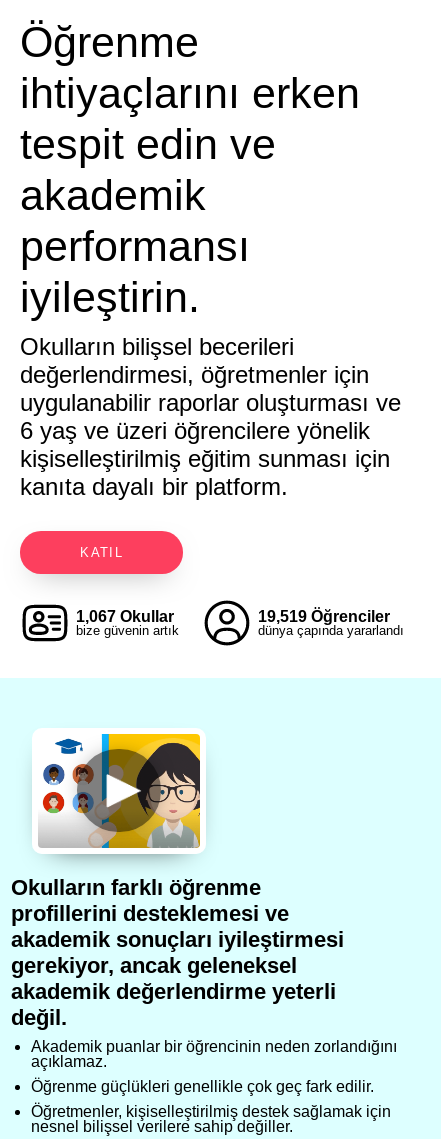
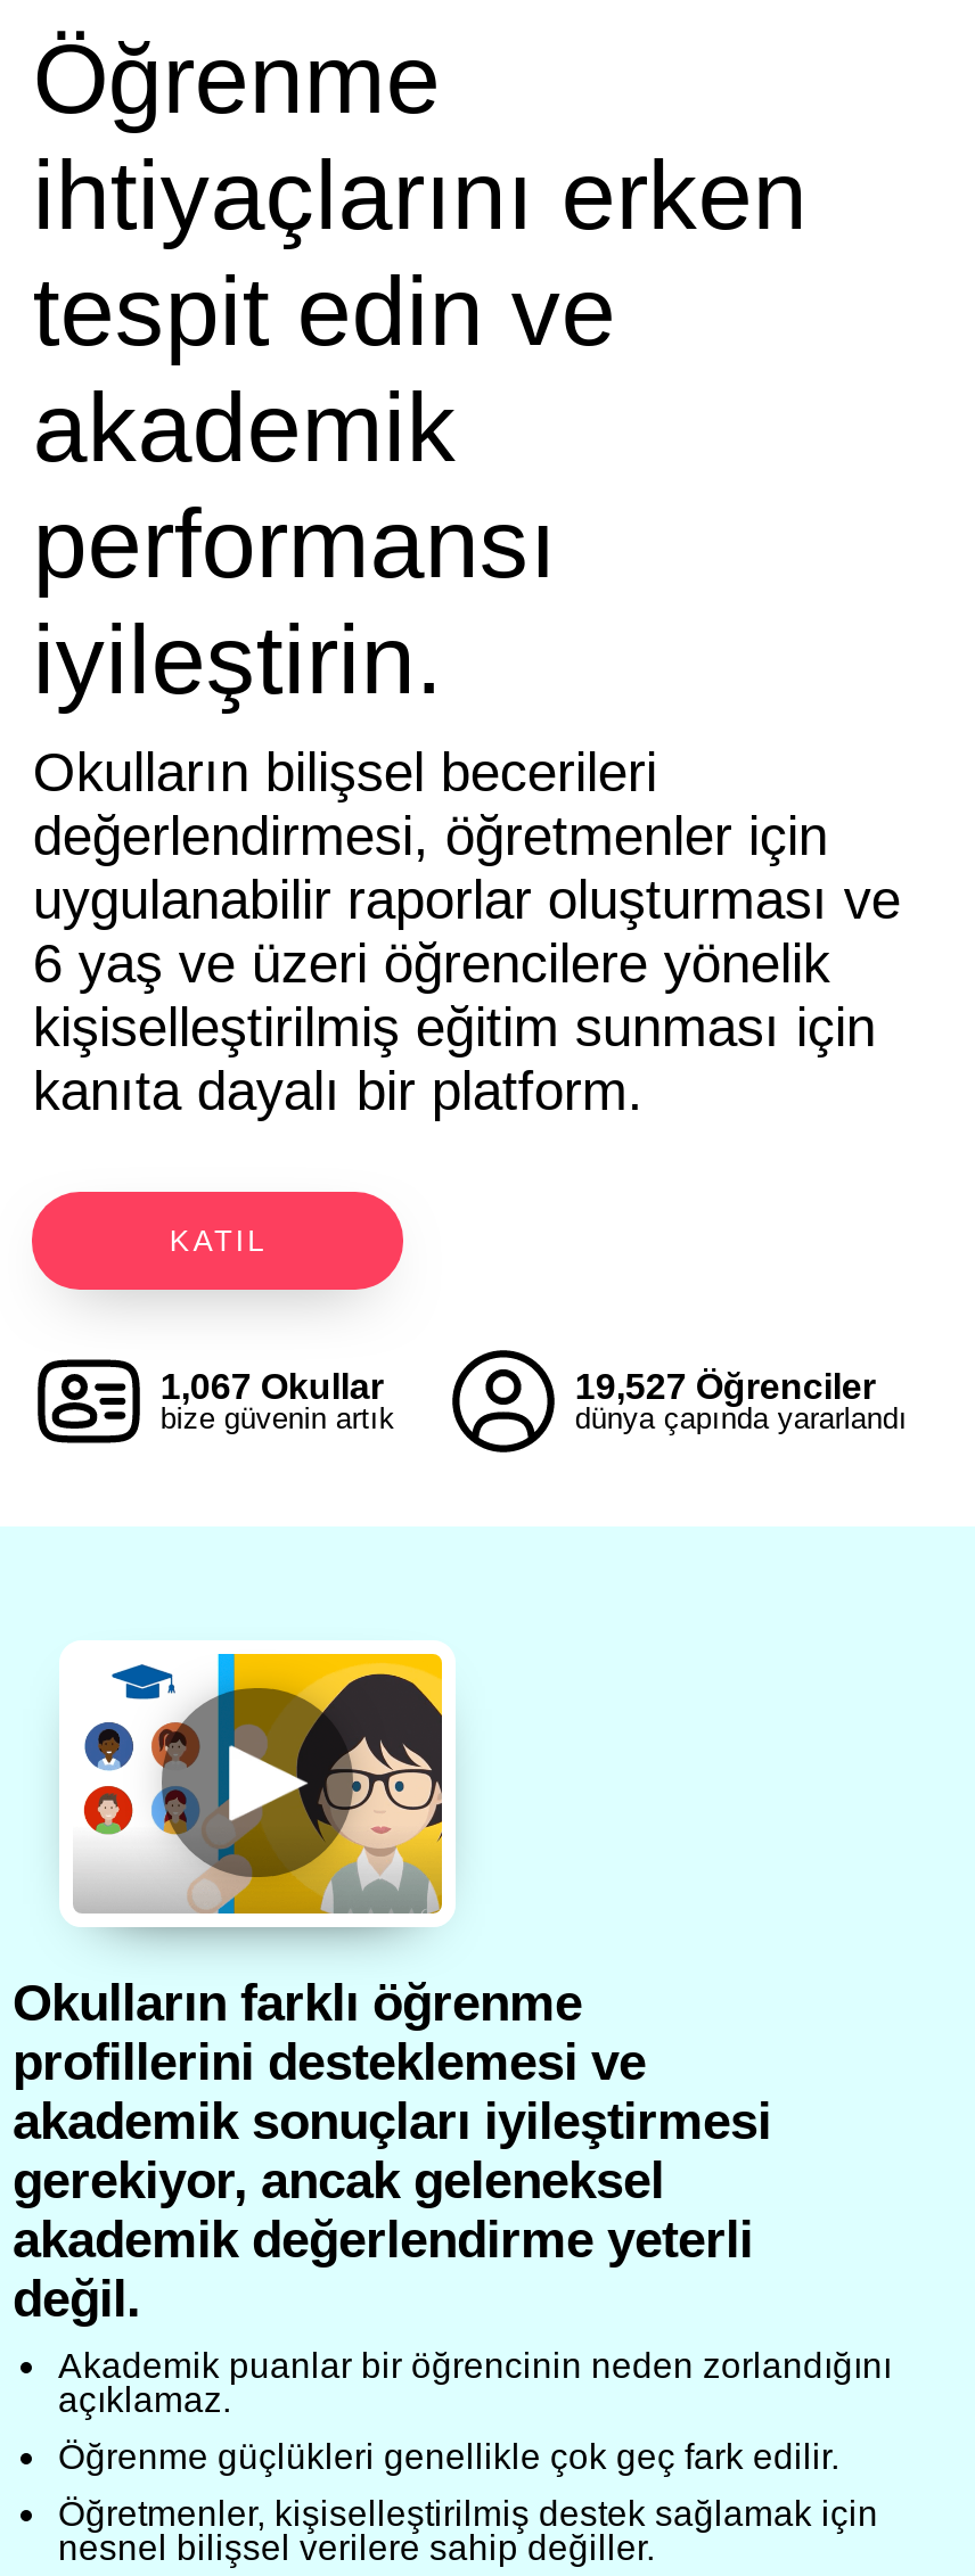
[258,608,390,625] 19,519 Öğrenciler -> [575,1367,876,1406] 19,527 Öğrenciler

